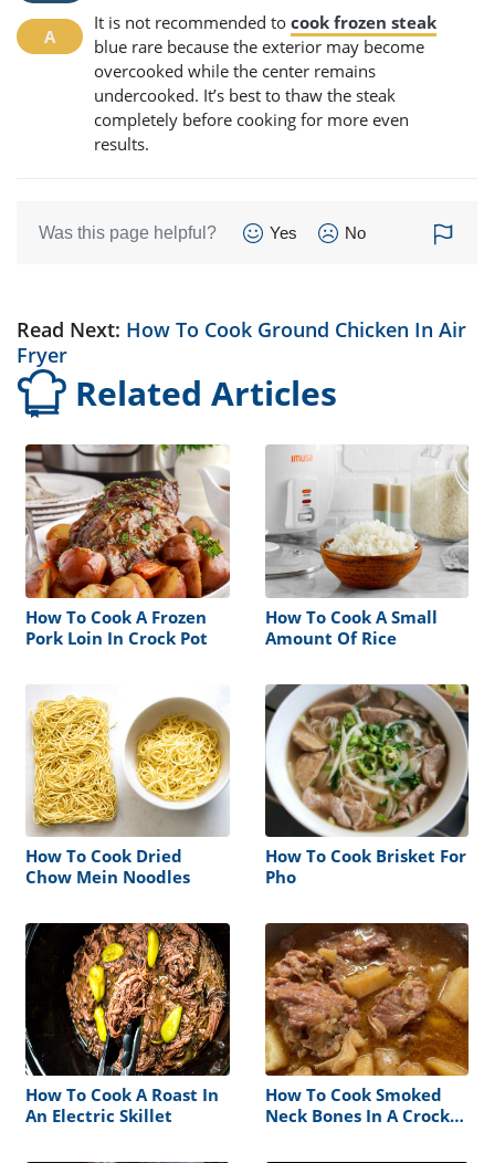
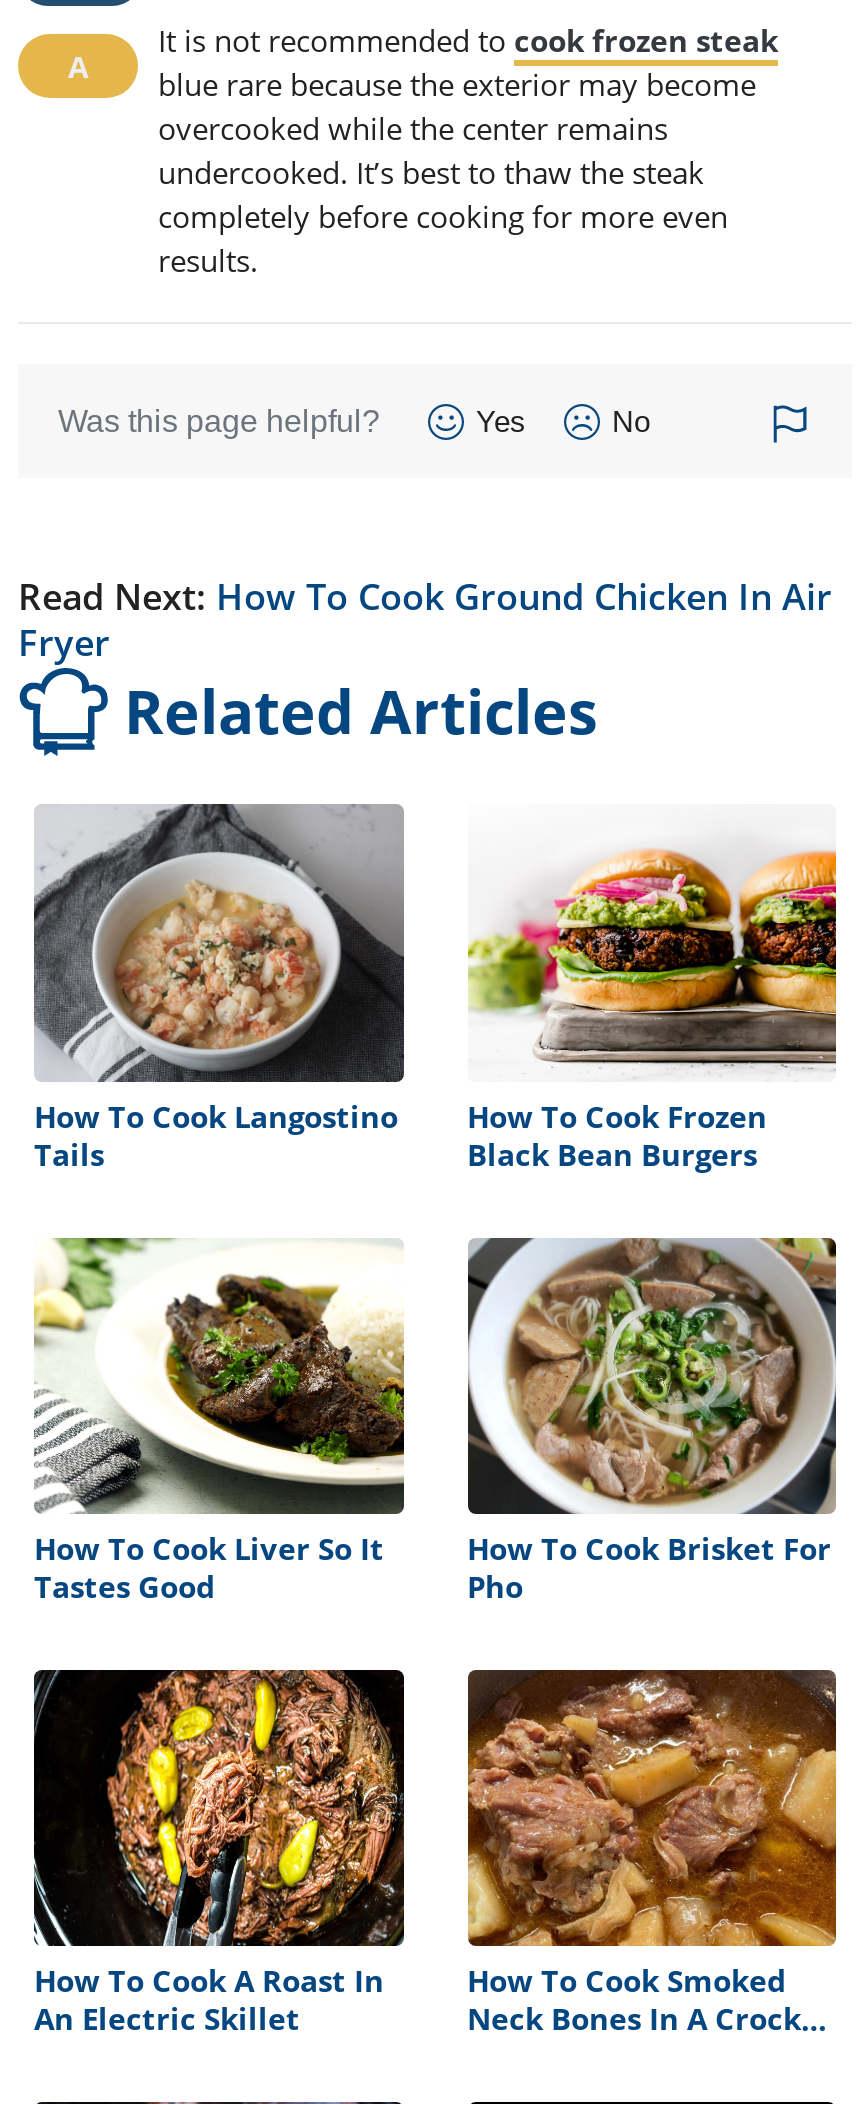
[24,443,231,648] [image] | How To Cook A Frozen | Pork Loin In Crock Pot -> [32,802,406,1173] [image] | How To Cook Langostino | Tails
[264,444,469,648] [image] | How To Cook A Small | Amount Of Rice -> [467,806,838,1173] [image] | How To Cook Frozen | Black Bean Burgers
[25,684,230,888] [image] | How To Cook Dried | Chow Mein Noodles -> [32,1236,406,1606] [image] | How To Cook Liver So It | Tastes Good

